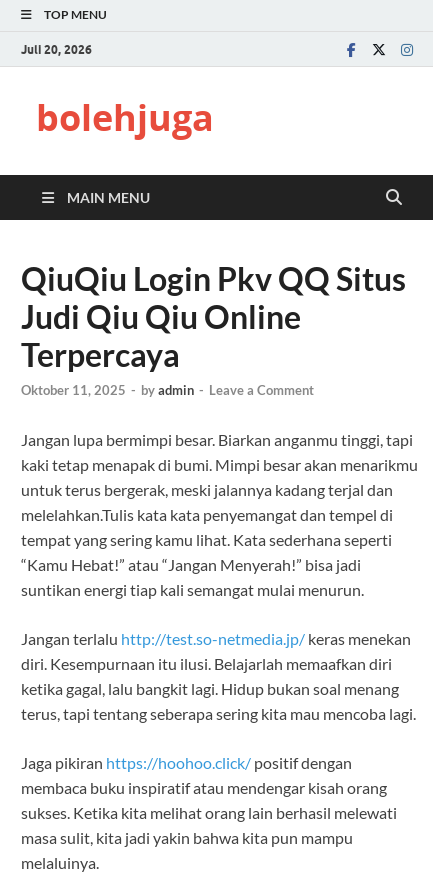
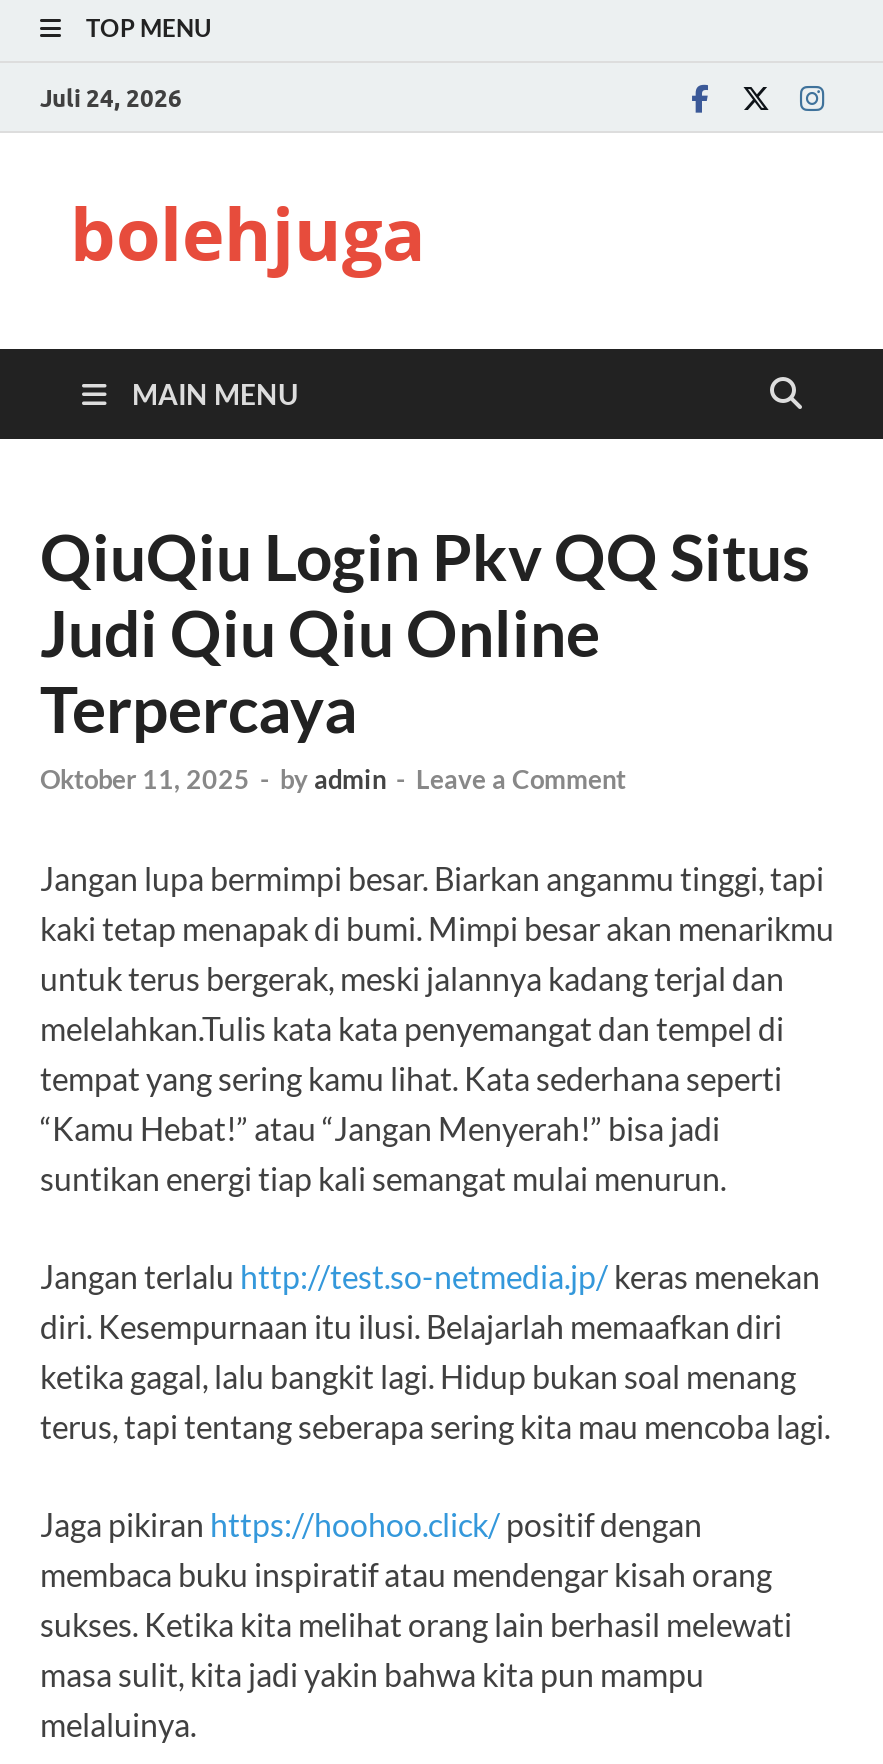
[21,41,92,56] Juli 20, 2026 -> [40,82,182,112] Juli 24, 2026

